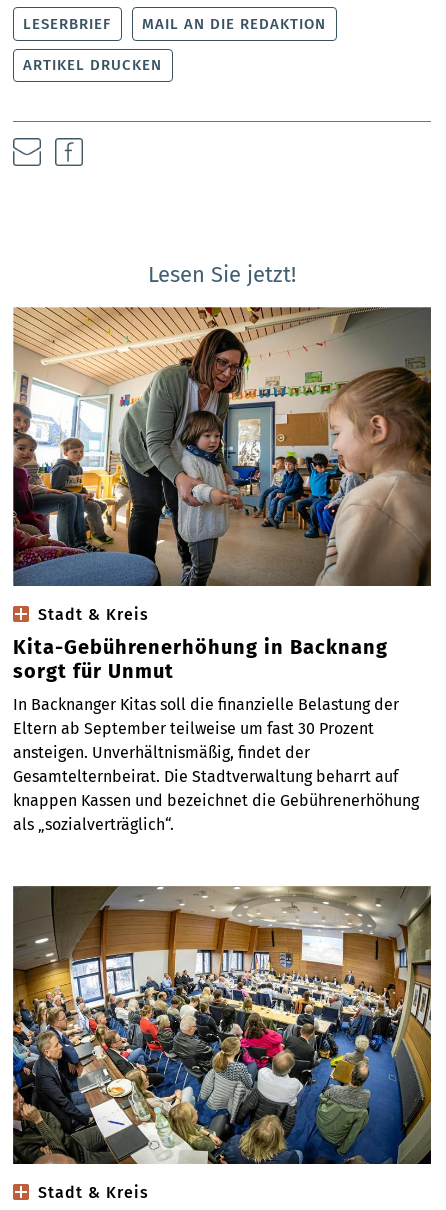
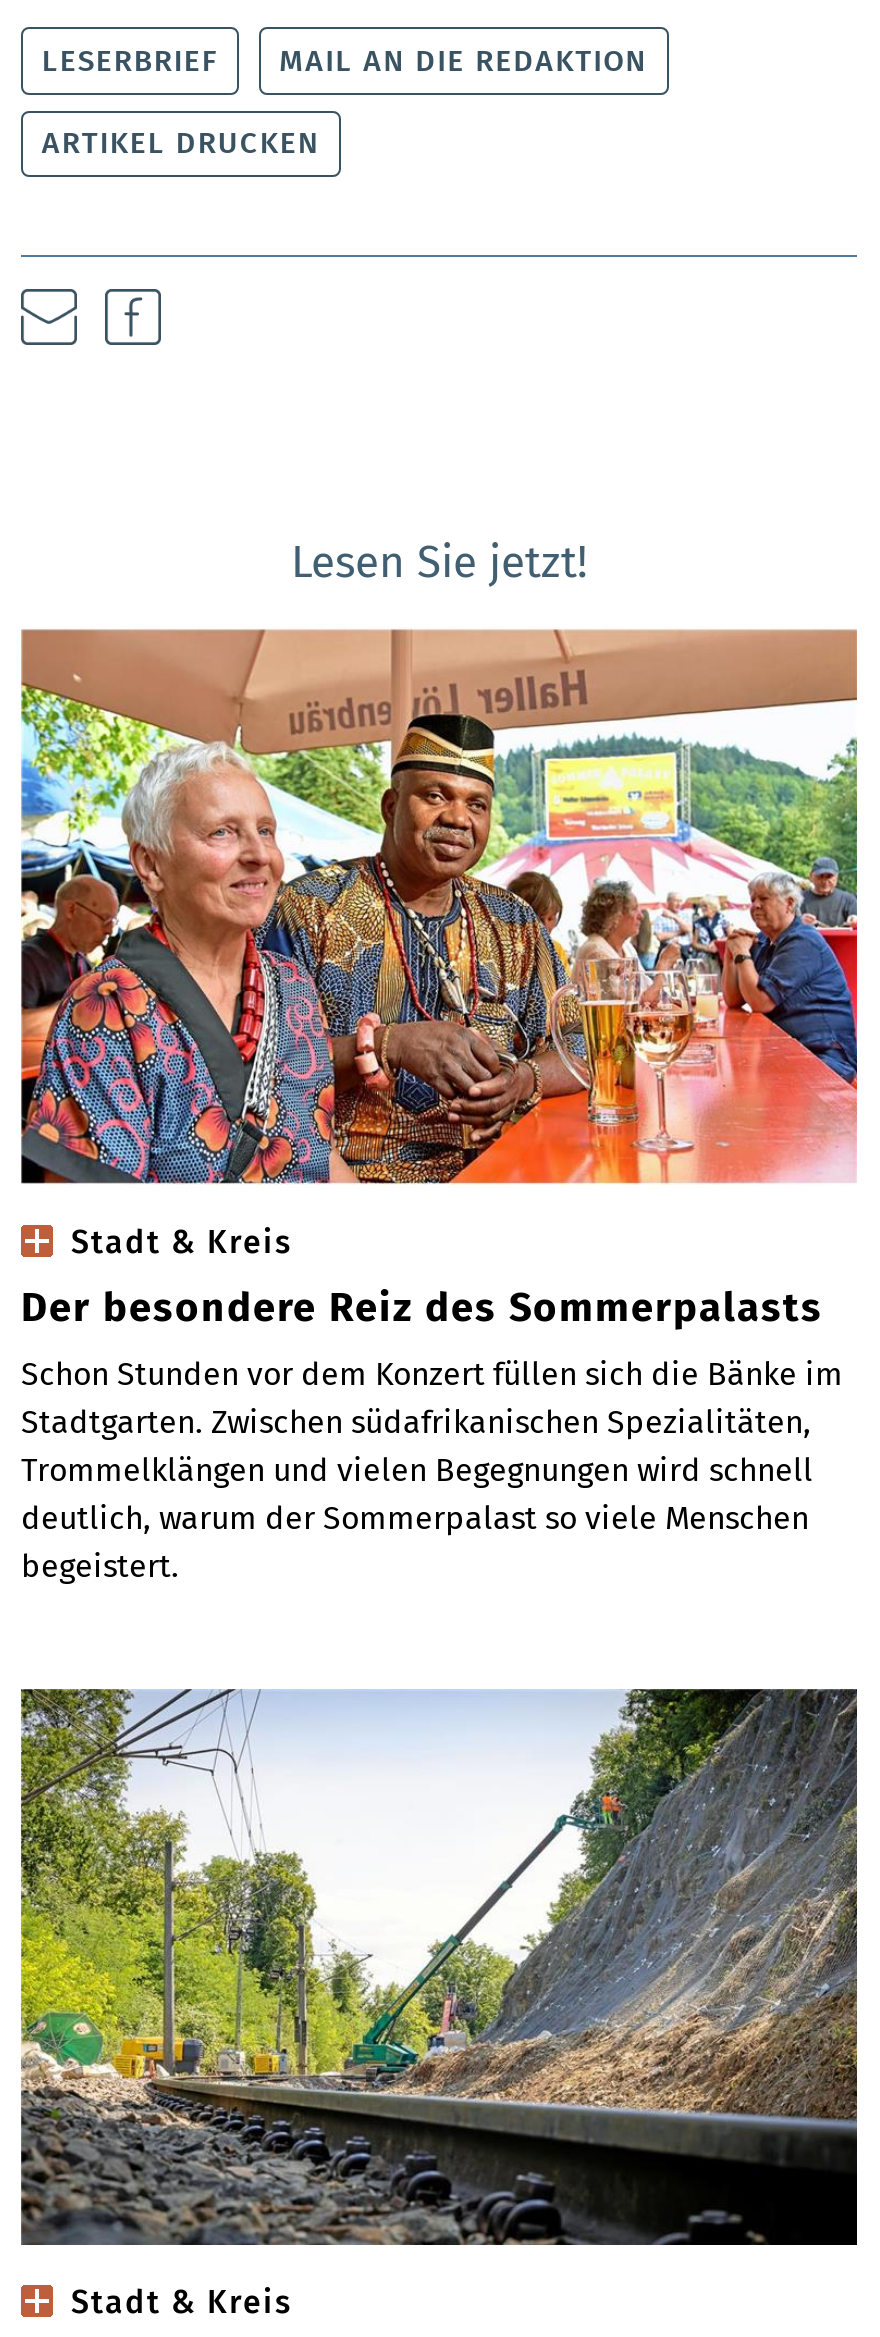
[12,306,432,587] [image] -> [19,627,859,1185] [image]
[13,635,388,683] Kita-Gebührenerhöhung in Backnang | sorgt für Unmut -> [21,1282,823,1330] Der besondere Reiz des Sommerpalasts
[13,695,419,834] In Backnanger Kitas soll die finanzielle Belastung der | Eltern ab September teilweise um fast 30 Prozent | ansteigen. Unverhältnismäßig, findet der | Gesamtelternbeirat. Die Stadtverwaltung beharrt auf | knappen Kassen und bezeichnet die Gebührenerhöhung | als „sozialverträglich“. -> [21,1354,843,1584] Schon Stunden vor dem Konzert füllen sich die Bänke im | Stadtgarten. Zwischen südafrikanischen Spezialitäten, | Trommelklängen und vielen Begegnungen wird schnell | deutlich, warum der Sommerpalast so viele Menschen | begeistert.
[12,885,431,1165] [image] -> [19,1687,857,2247] [image]

